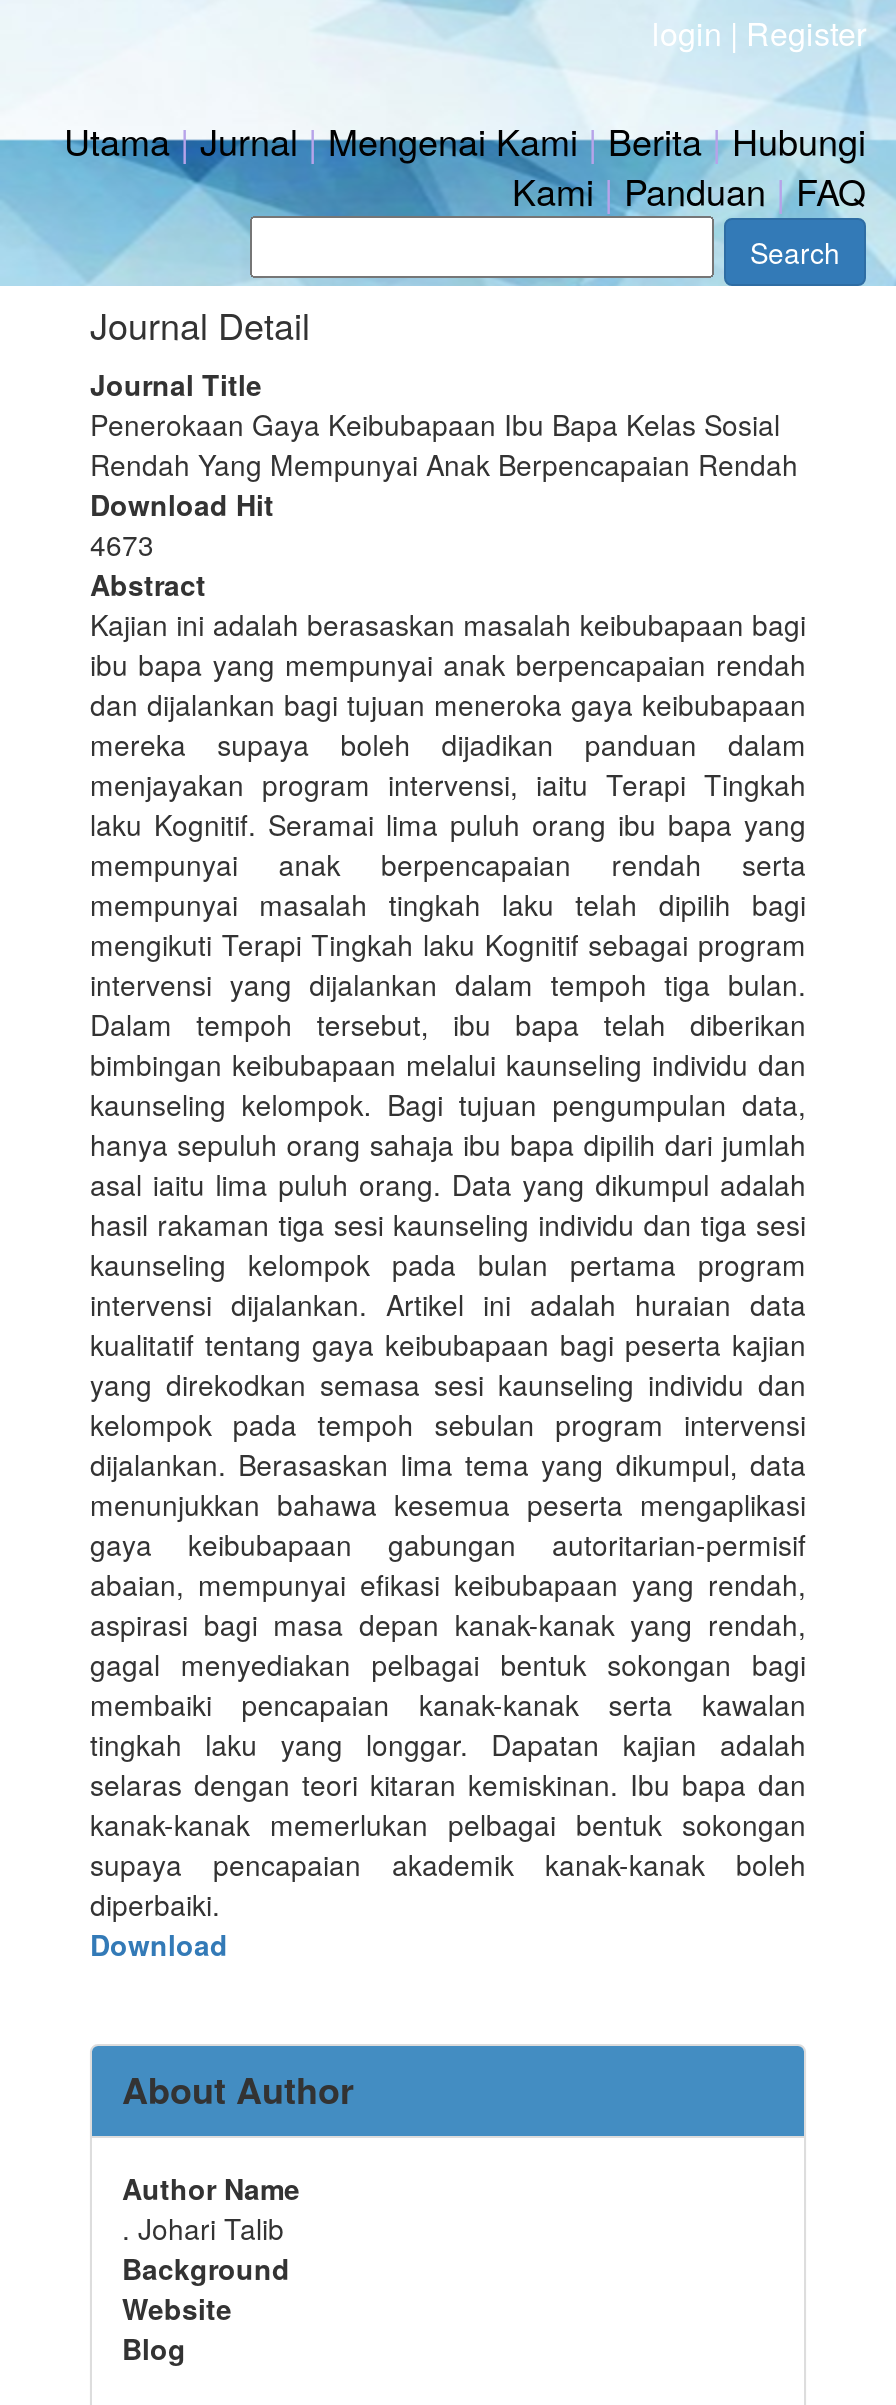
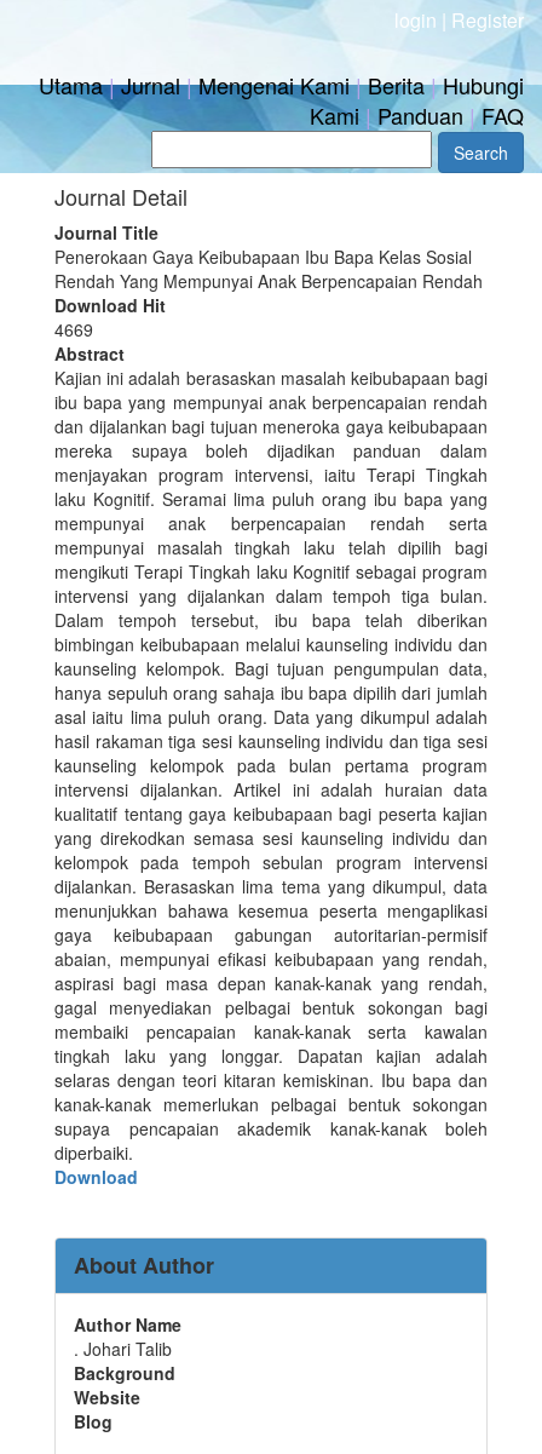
[90,525,154,565] 4673 -> [54,318,93,342] 4669

